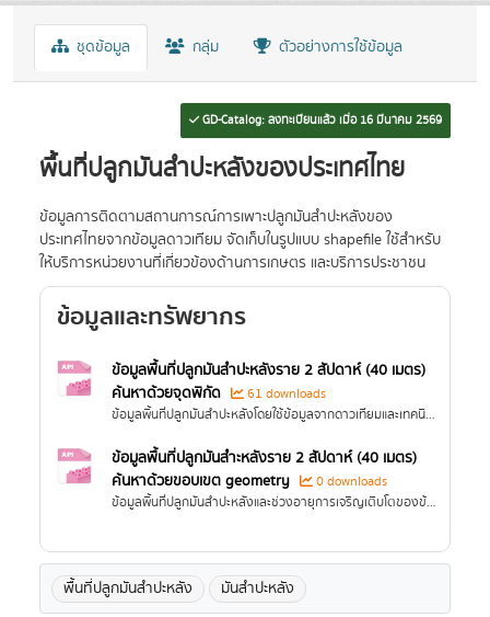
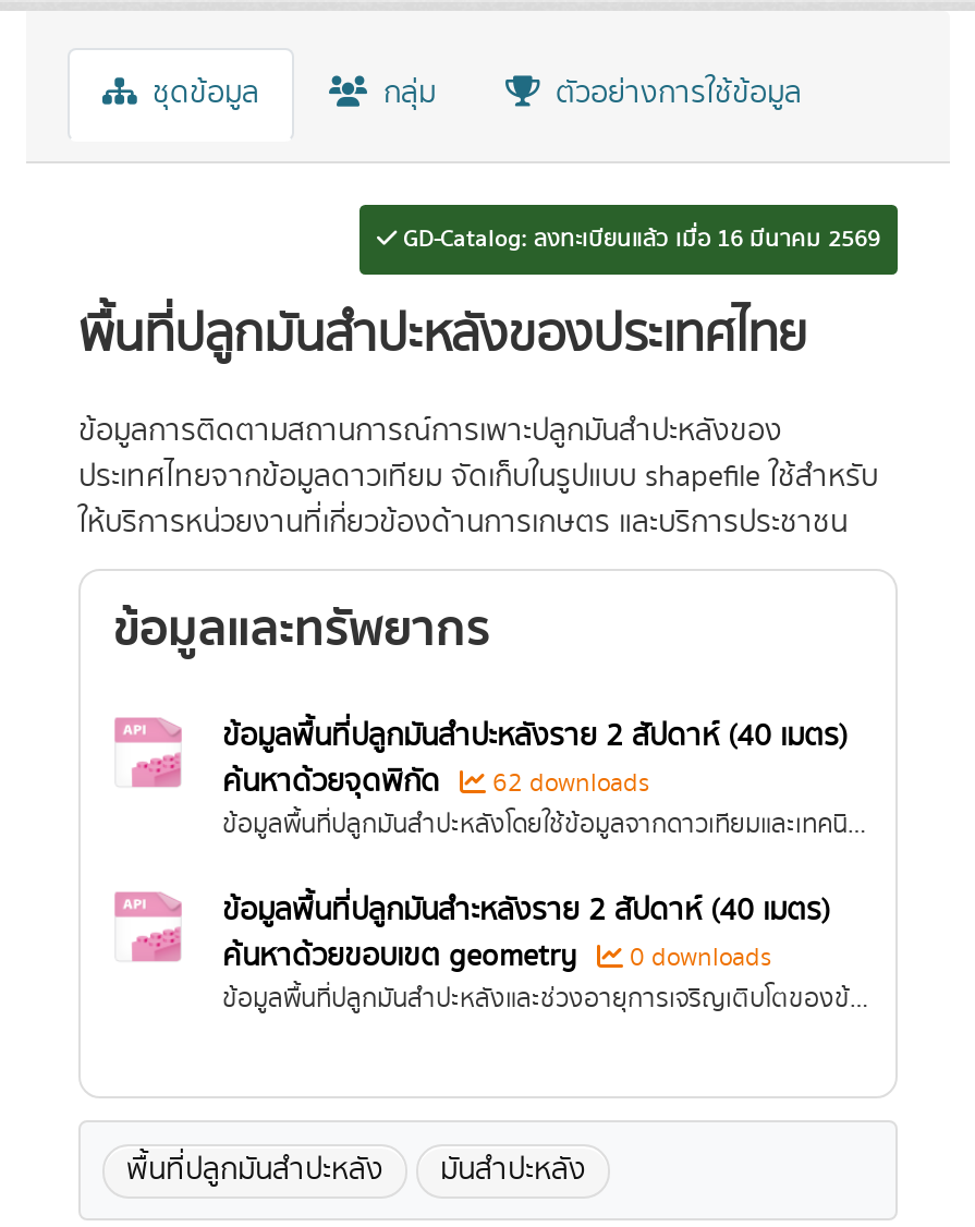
[112,383,326,405] ค้นหาด้วยจุดพิกัด 61 downloads -> [222,761,649,805] ค้นหาด้วยจุดพิกัด 62 downloads

